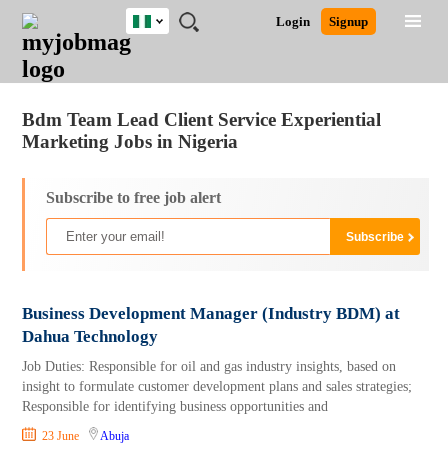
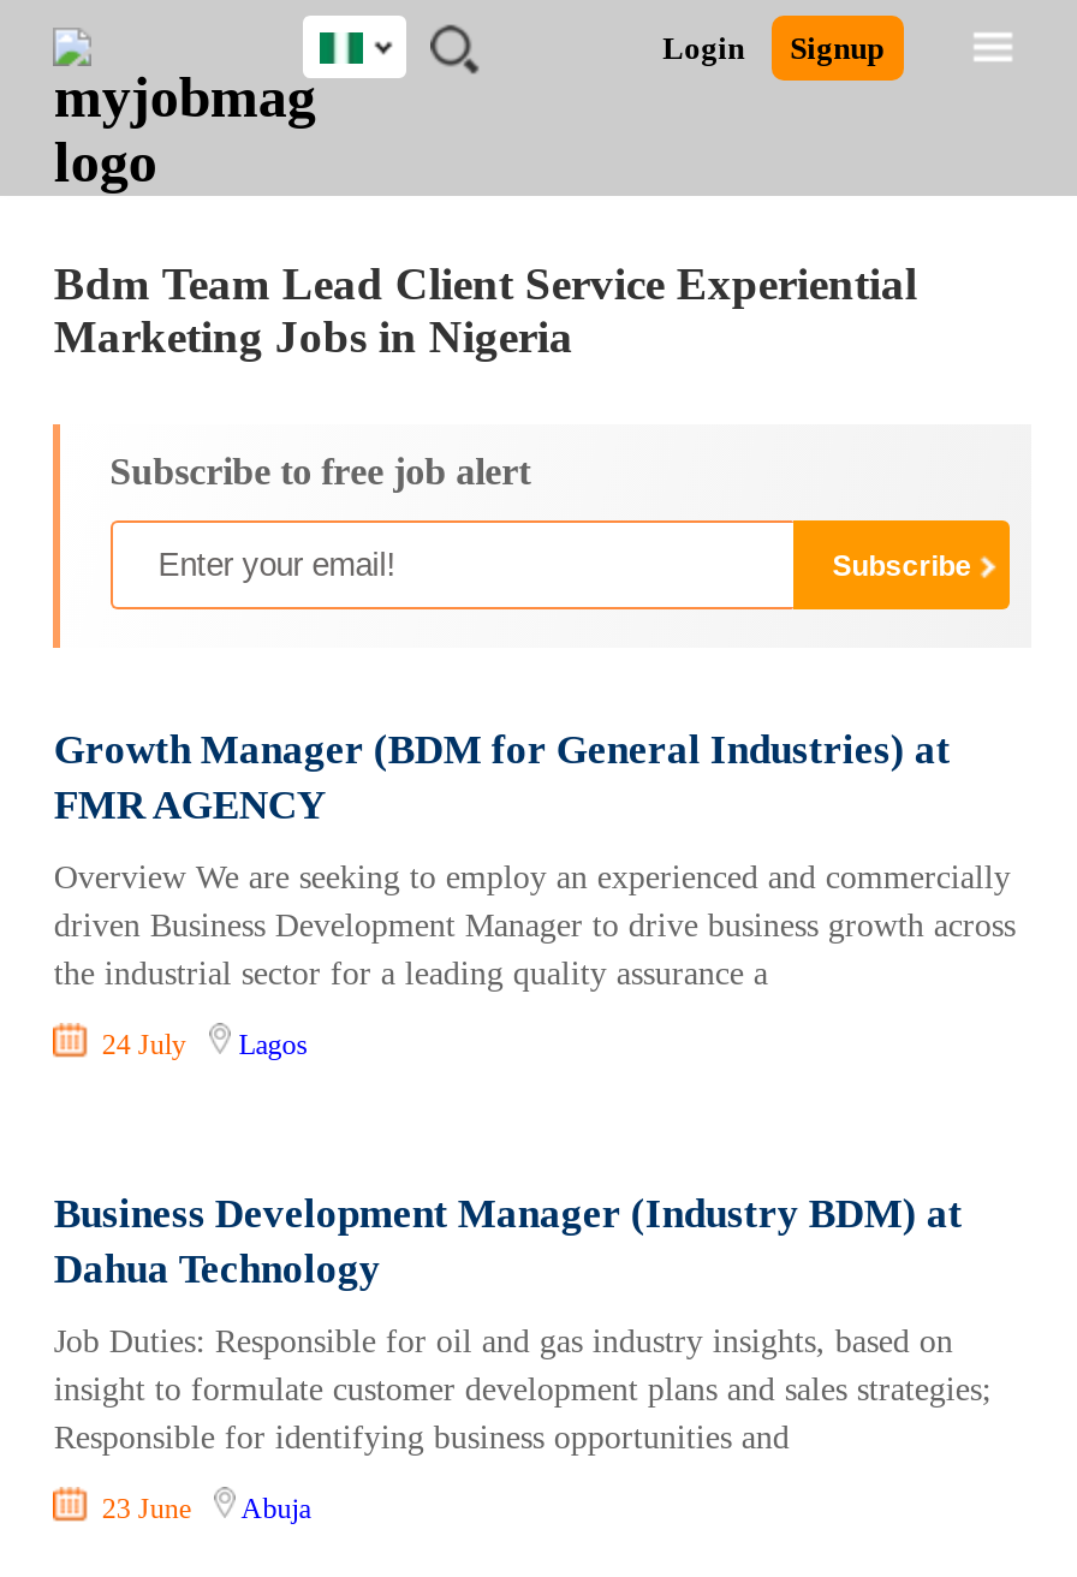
none -> [54,728,1015,1062] Growth Manager (BDM for General Industries) at | FMR AGENCY | Overview We are seeking to employ an experienced and commercially | driven Business Development Manager to drive business growth across | the industrial sector for a leading quality assurance a | 24 July | Lagos

